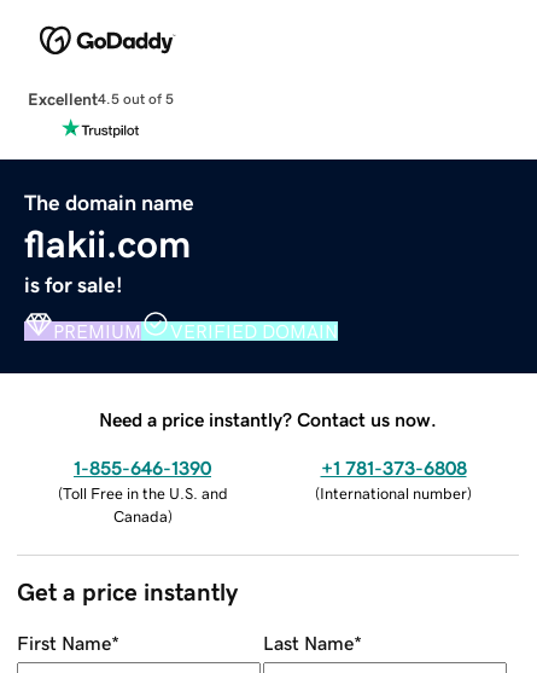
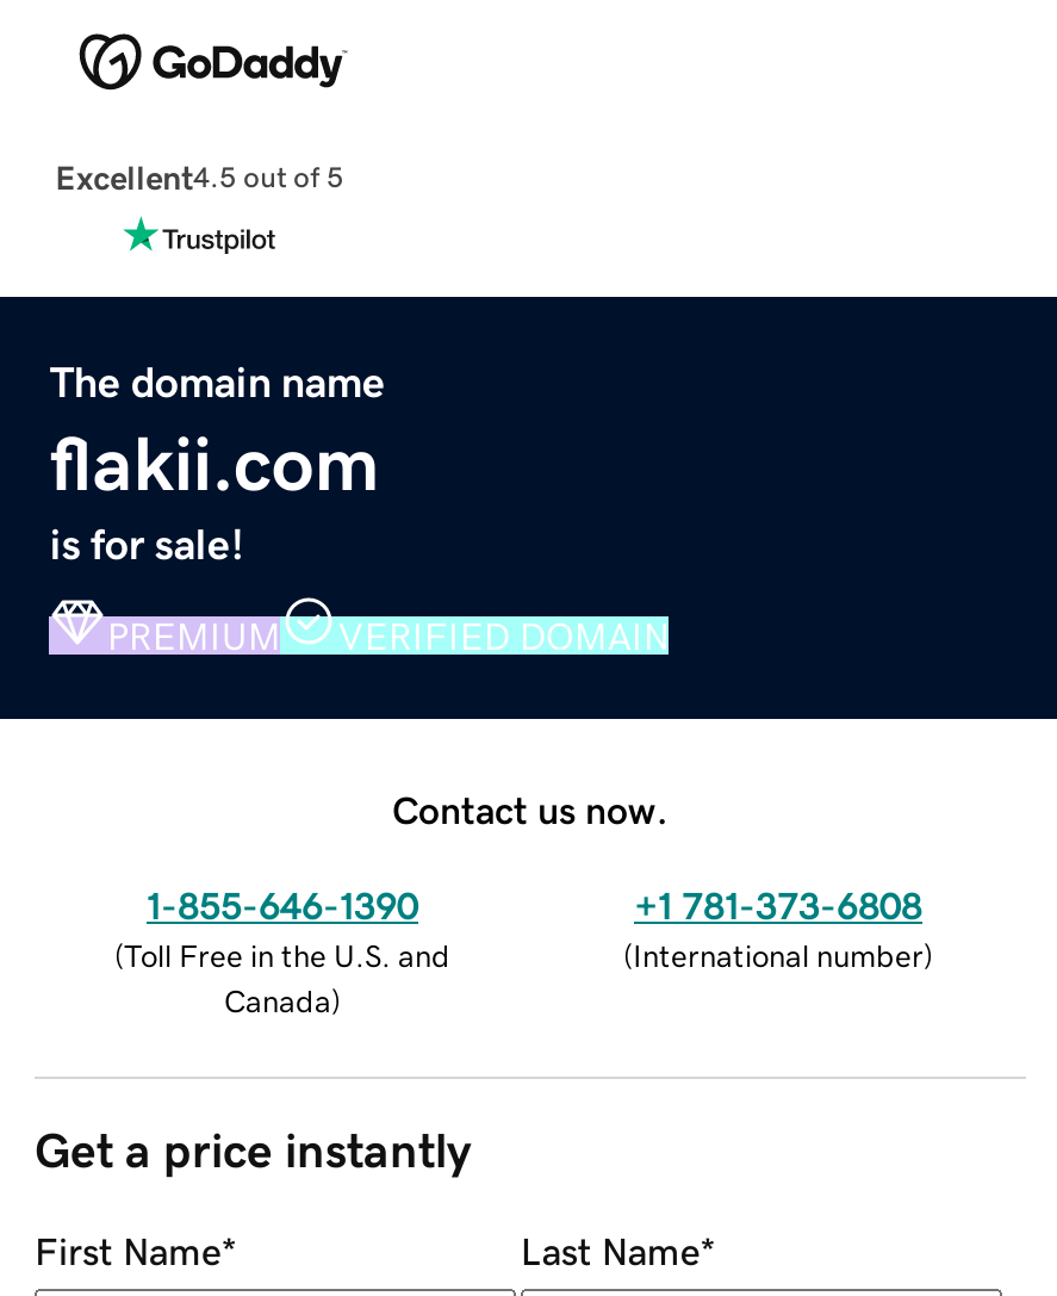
[99,409,437,428] Need a price instantly? Contact us now. -> [392,790,669,828] Contact us now.

